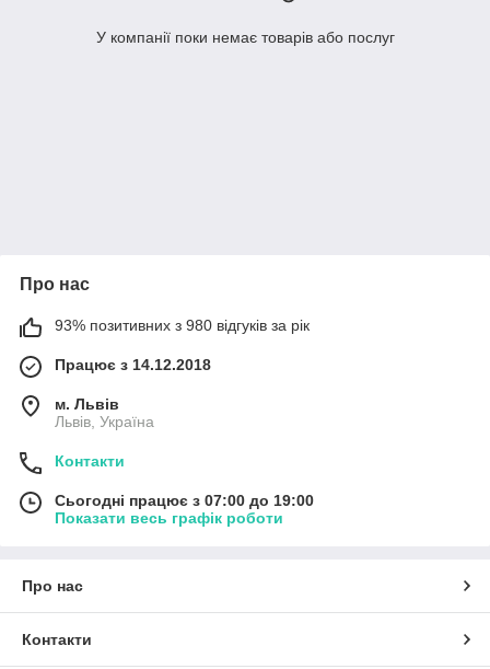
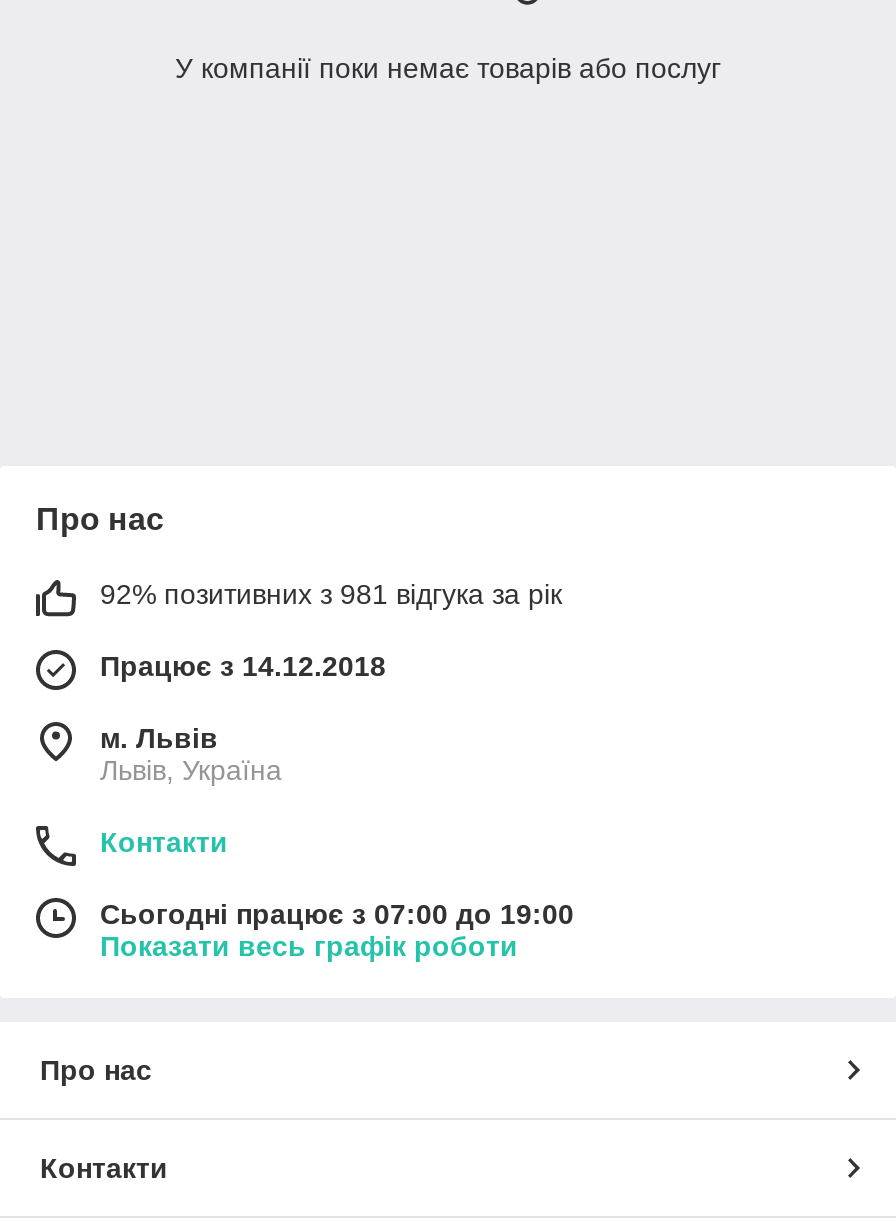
[55,317,310,334] 93% позитивних з 980 відгуків за рік -> [100,579,562,611] 92% позитивних з 981 відгука за рік

